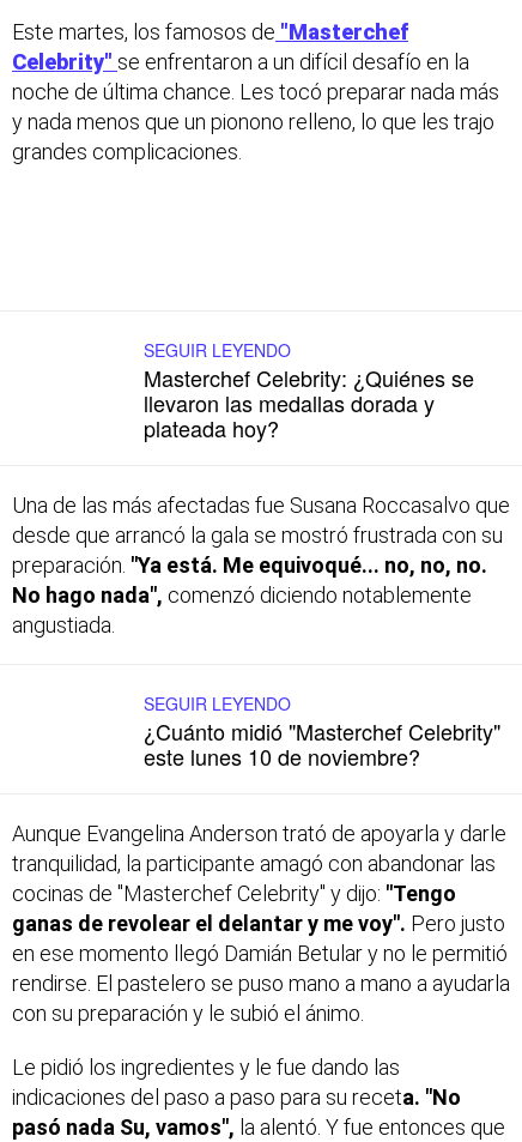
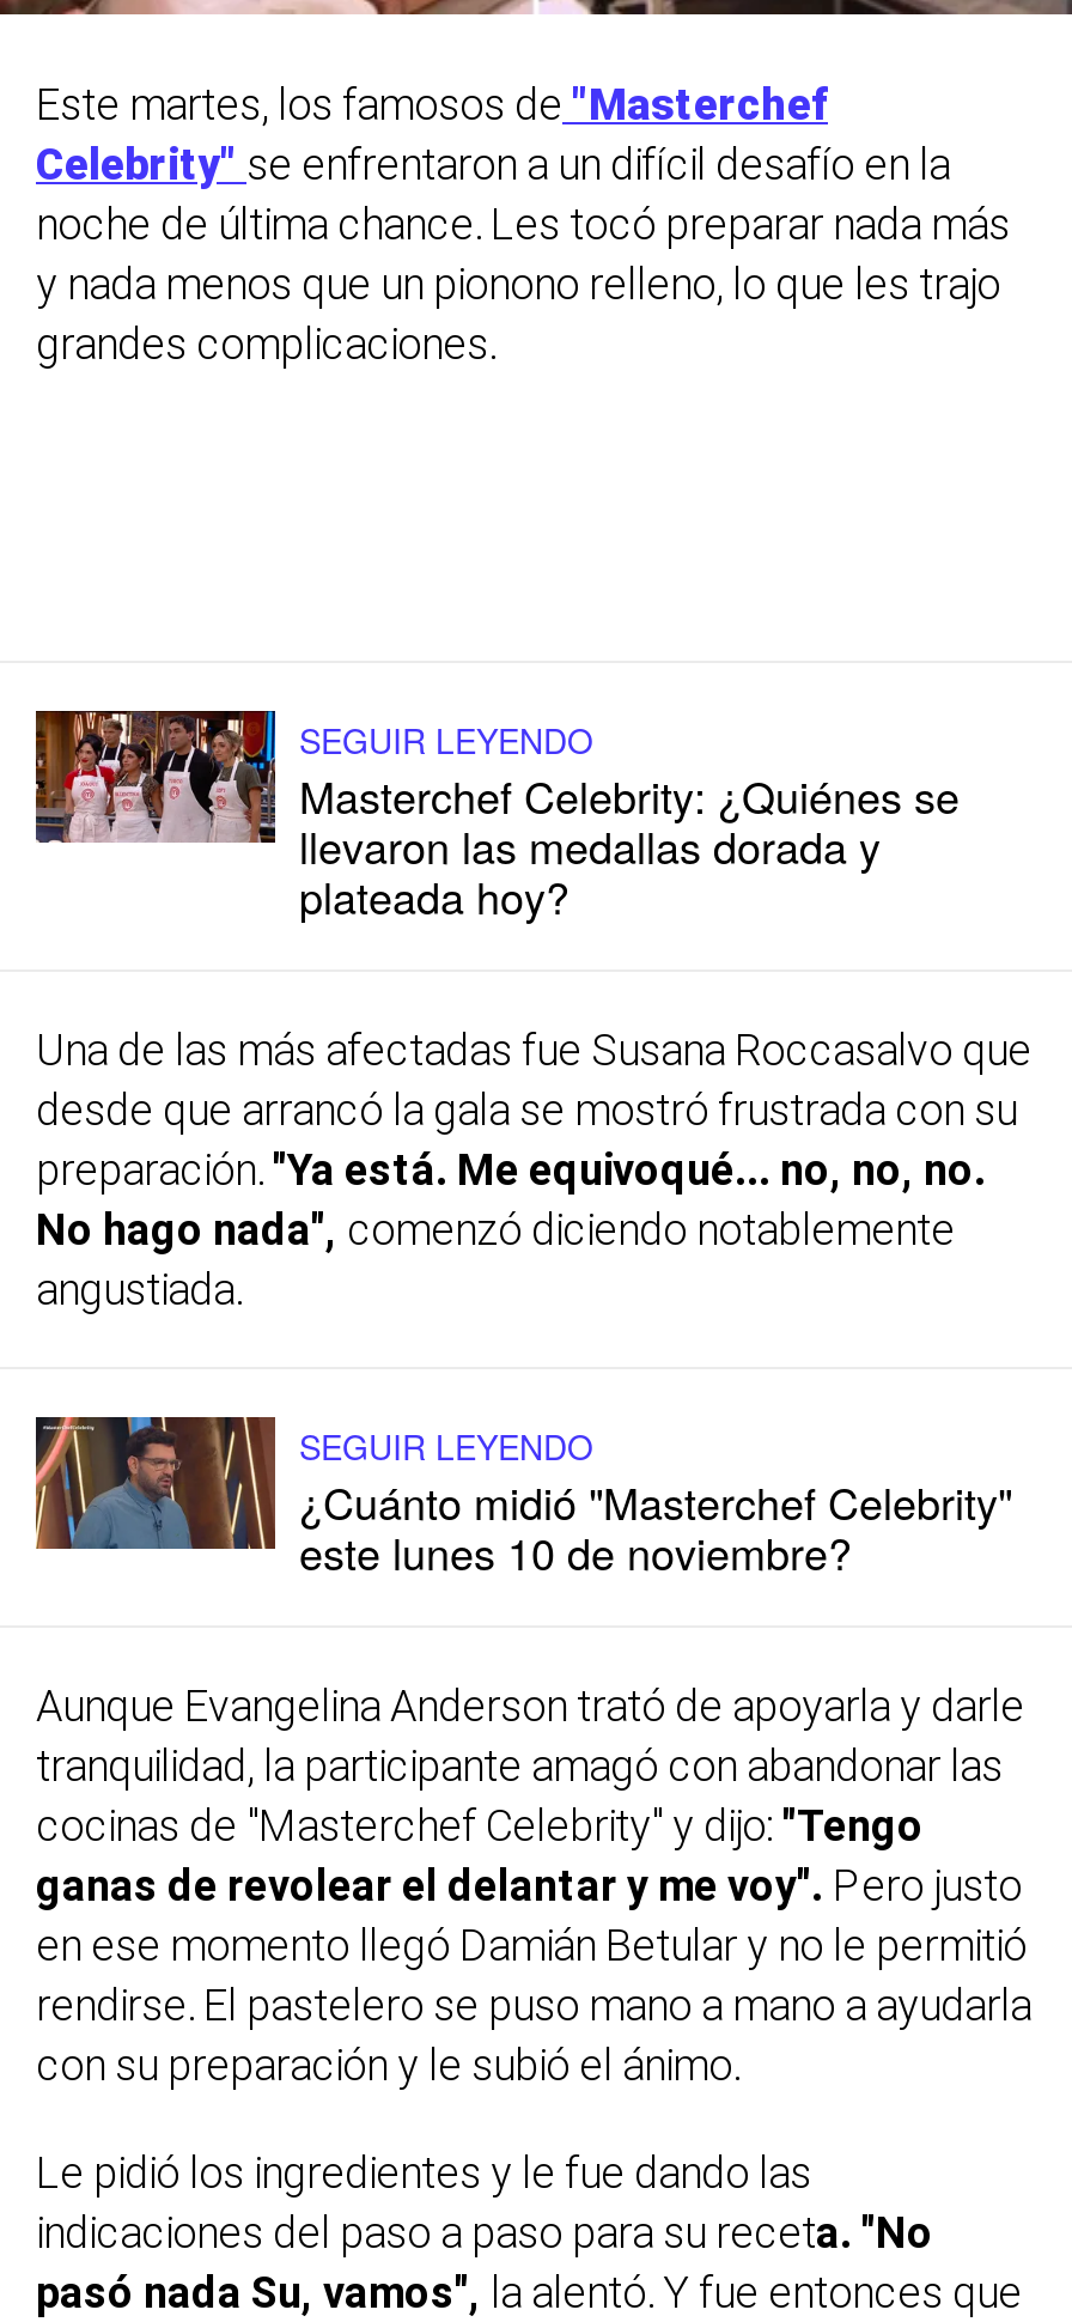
none -> [33,709,278,845] [image]
none -> [33,1415,278,1551] [image]

